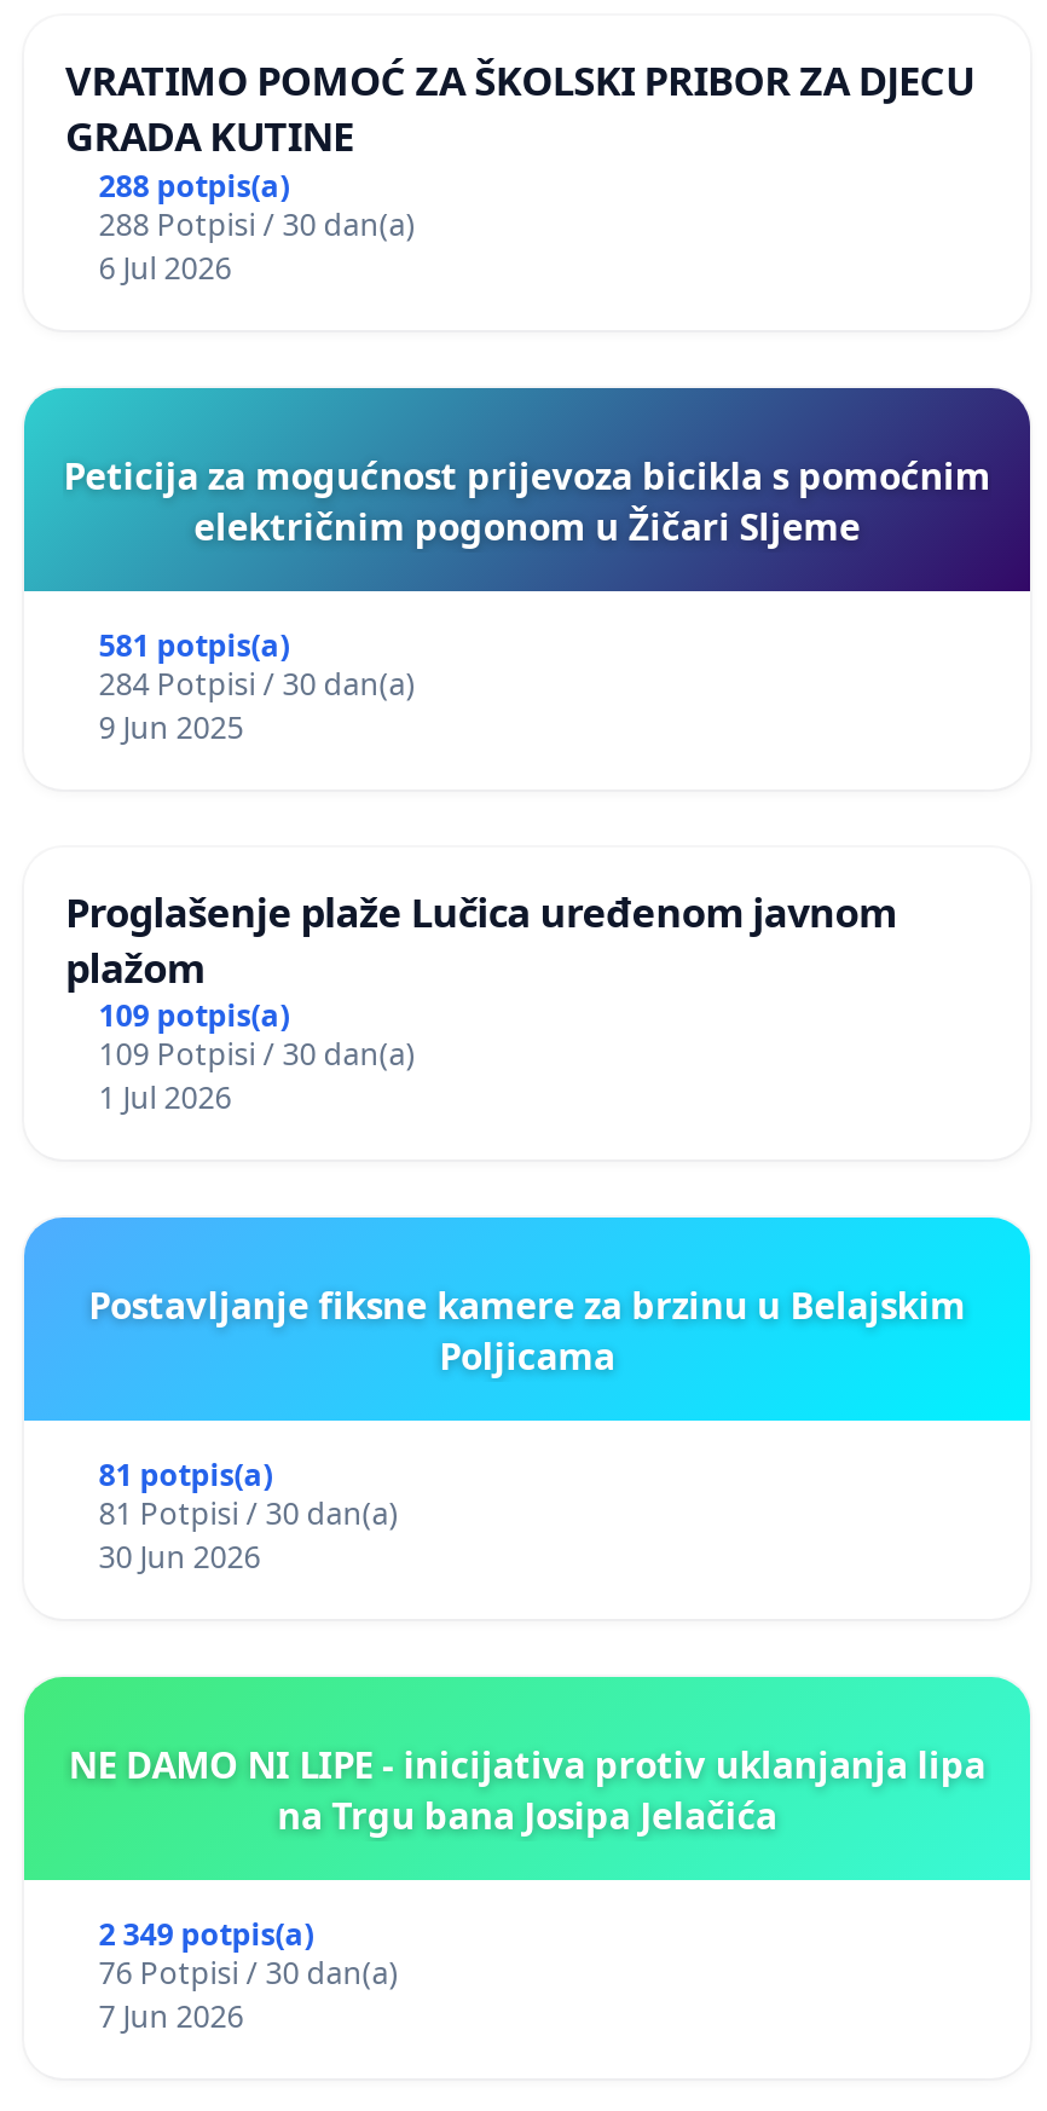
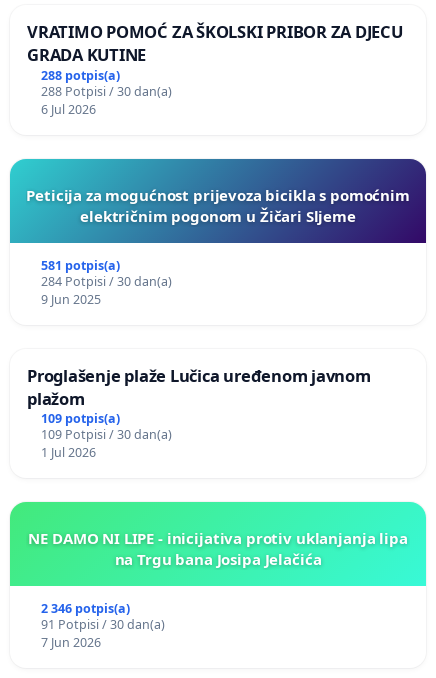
[22,1215,1030,1579] [image] | Postavljanje fiksne kamere za brzinu u Belajskim | Poljicama | 81 potpis(a) | 81 Potpisi / 30 dan(a) | 30 Jun 2026 -> none
[99,1915,314,1956] 2 349 potpis(a) -> [41,600,130,617] 2 346 potpis(a)
[99,1954,398,1995] 76 Potpisi / 30 dan(a) -> [41,616,165,633] 91 Potpisi / 30 dan(a)

